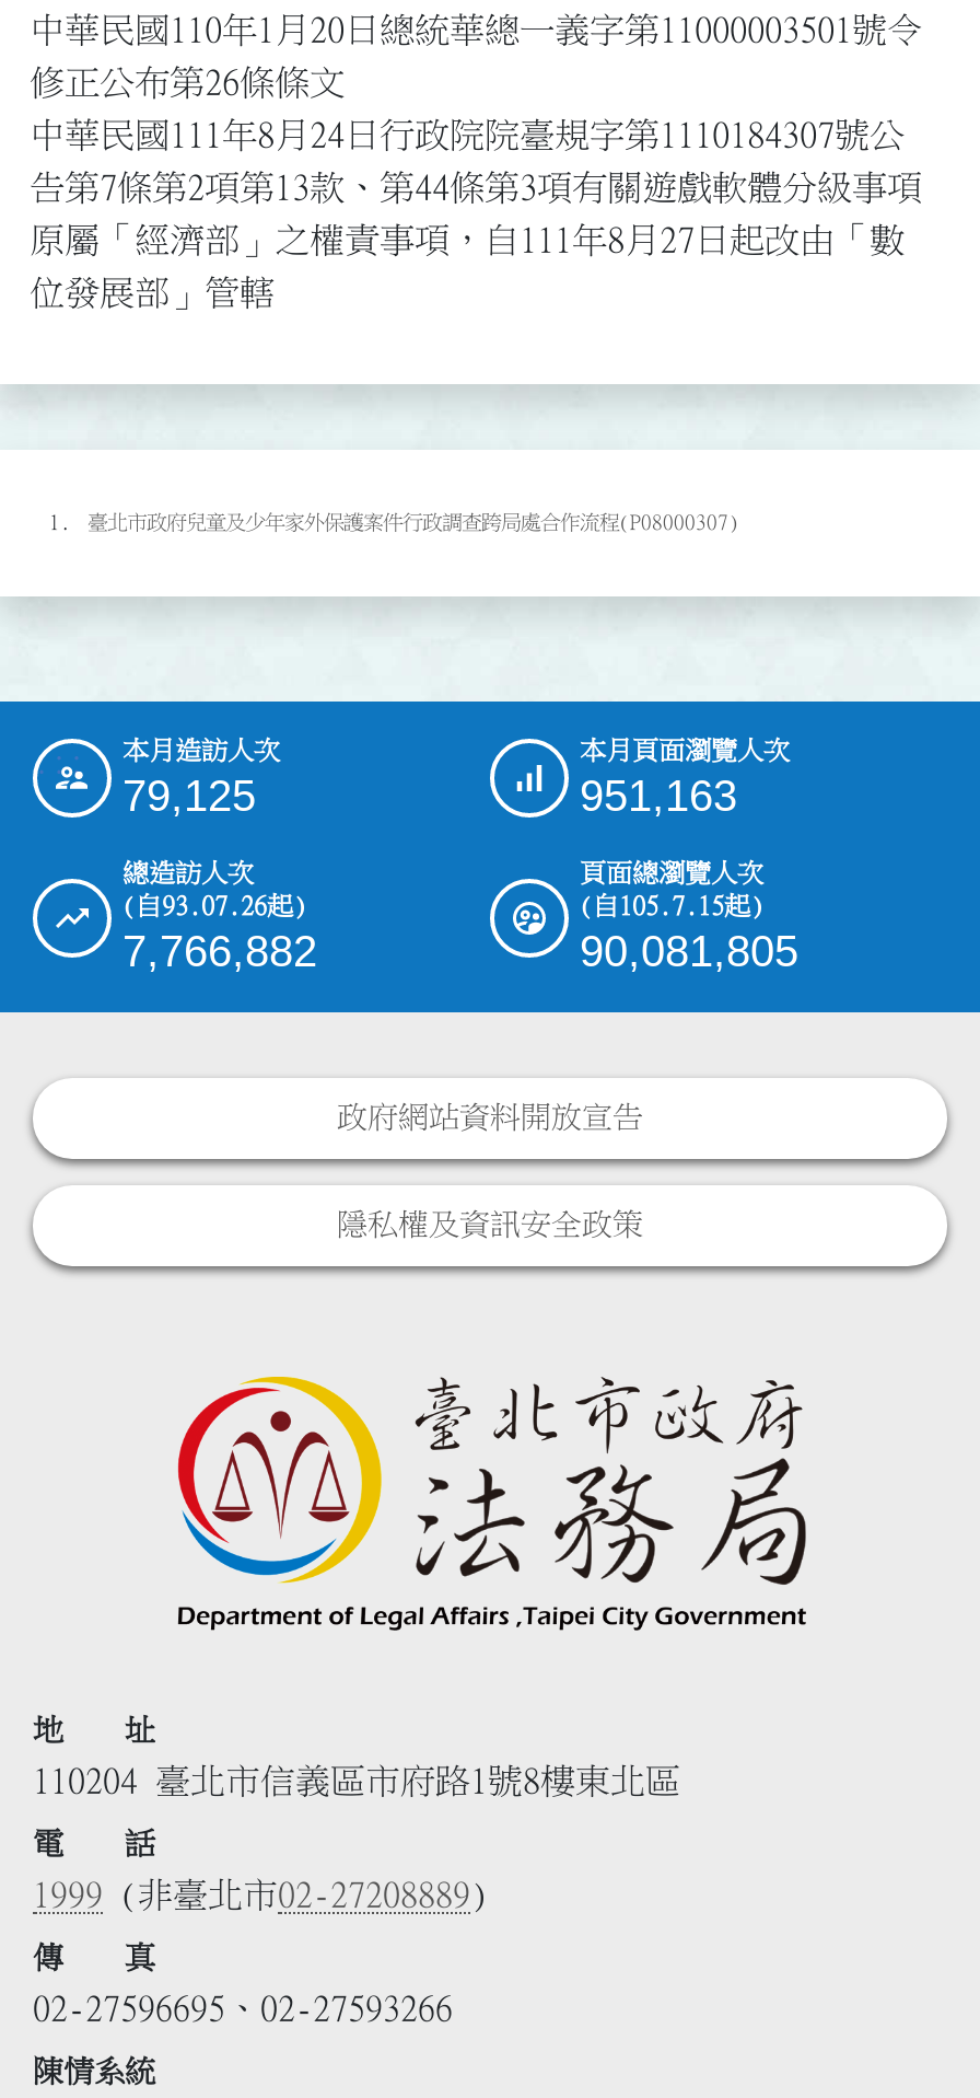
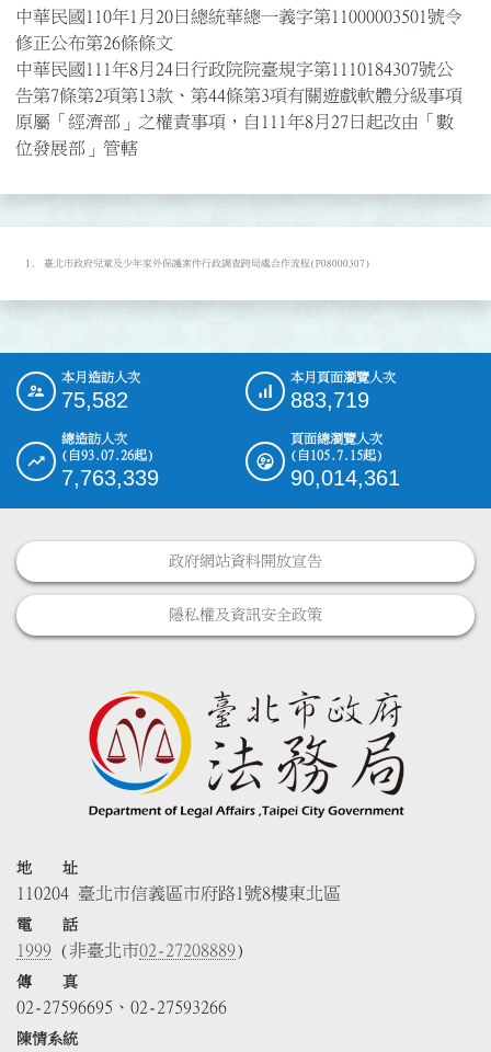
[122,770,256,819] 79,125 -> [61,387,128,411] 75,582
[580,770,737,819] 951,163 -> [290,387,369,411] 883,719
[122,926,317,974] 7,766,882 -> [61,465,159,489] 7,763,339
[580,926,798,974] 90,081,805 -> [290,465,400,489] 90,014,361

